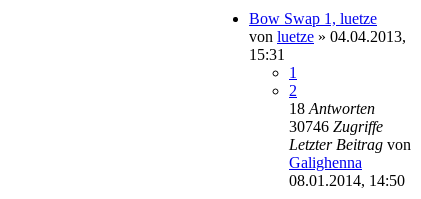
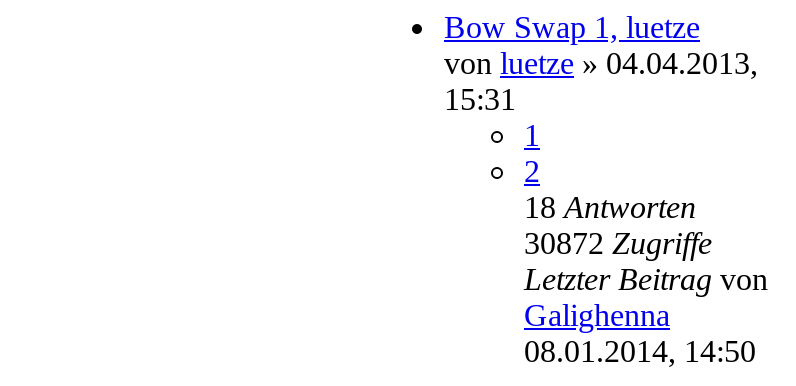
[289,118,383,135] 30746 Zugriffe -> [524,226,712,260] 30872 Zugriffe

